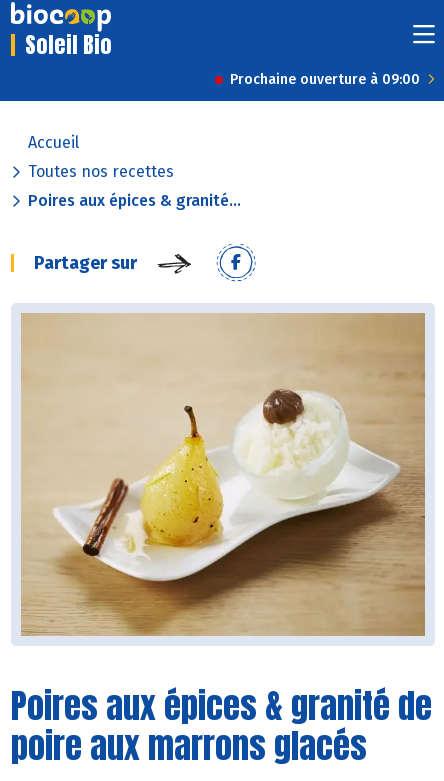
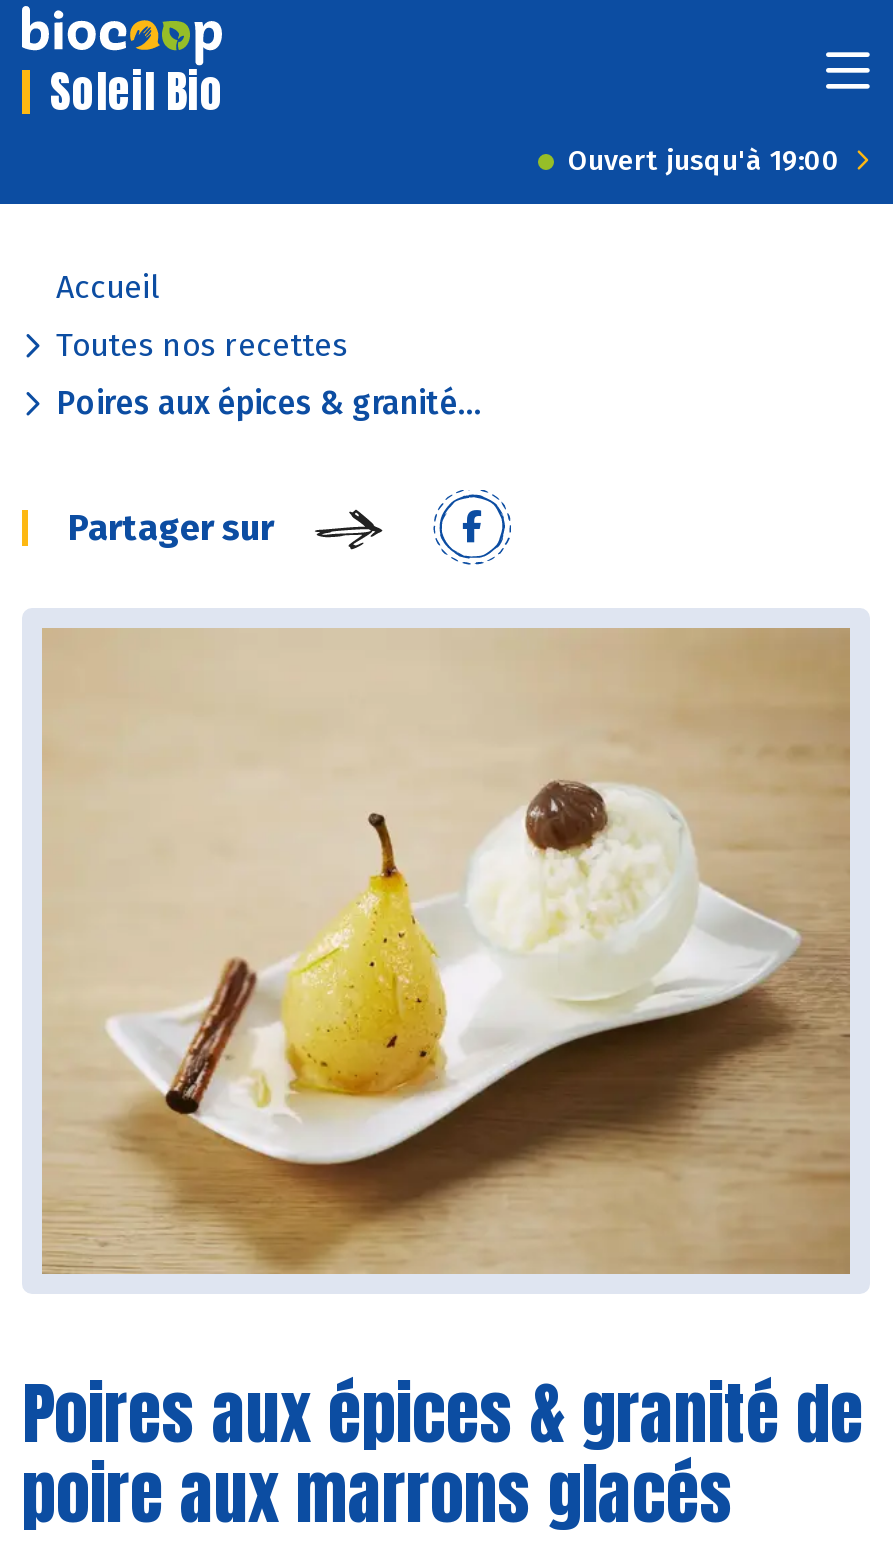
[230,71,420,88] Prochaine ouverture à 09:00 -> [568,144,840,178] Ouvert jusqu'à 19:00

